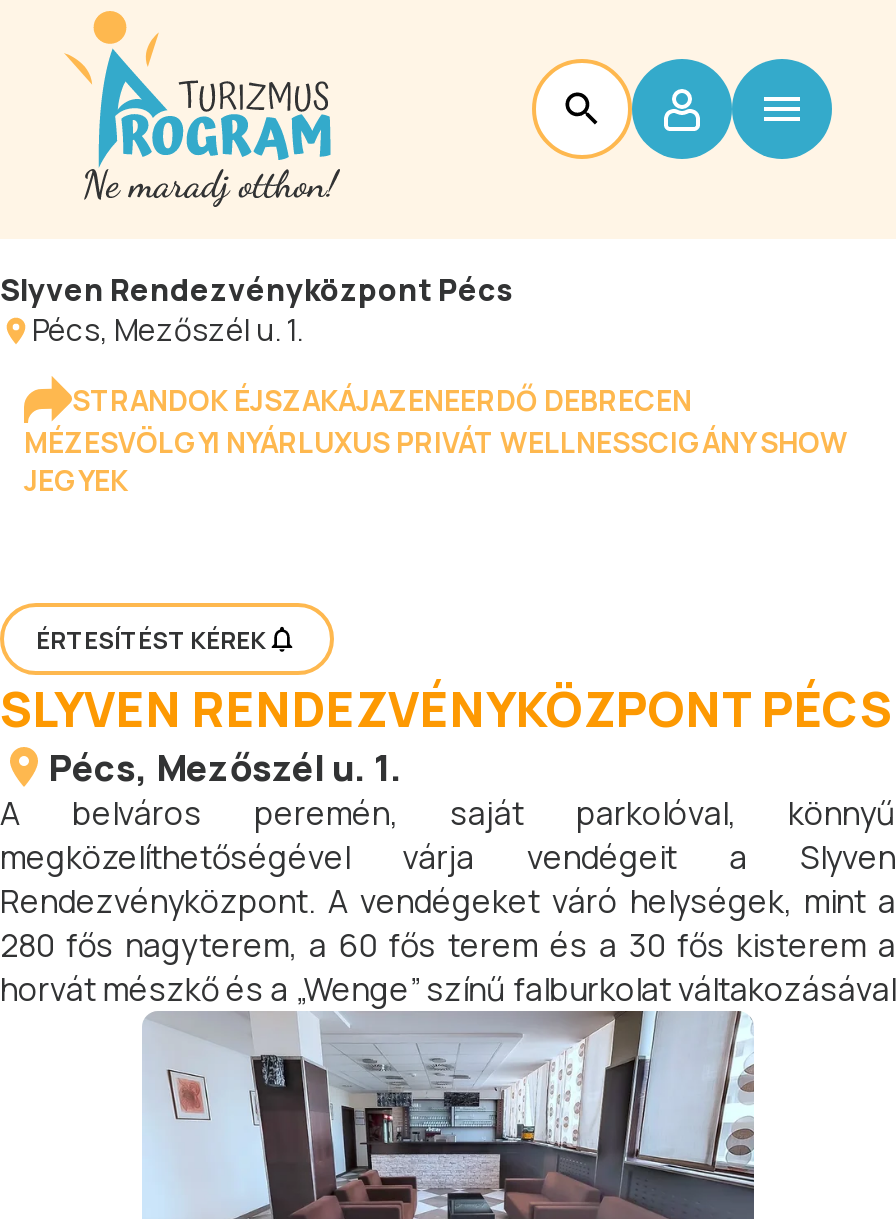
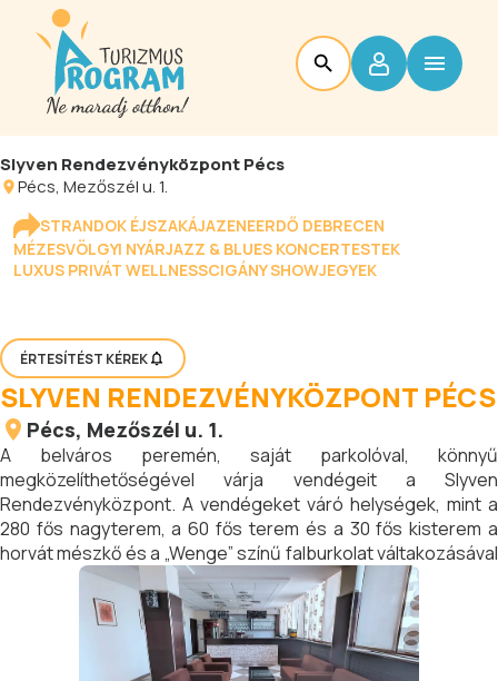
[24,423,848,499] MÉZESVÖLGYI NYÁRLUXUS PRIVÁT WELLNESSCIGÁNY SHOW | JEGYEK -> [13,238,400,280] MÉZESVÖLGYI NYÁRJAZZ & BLUES KONCERTESTEK | LUXUS PRIVÁT WELLNESSCIGÁNY SHOWJEGYEK

